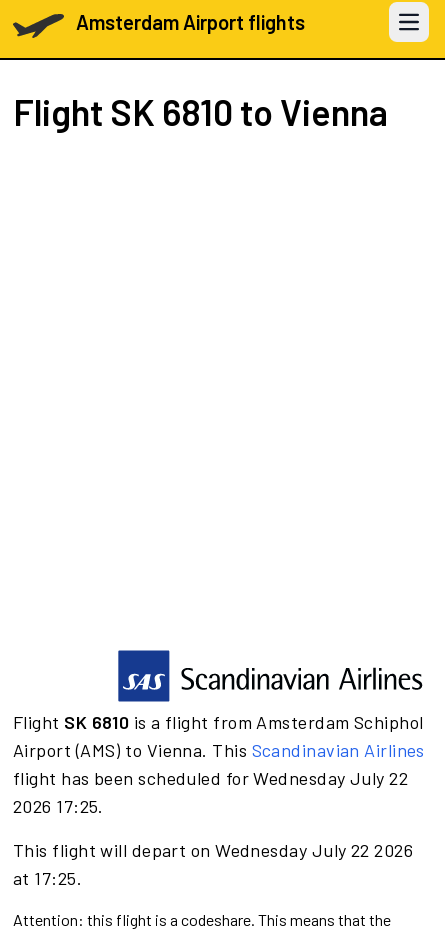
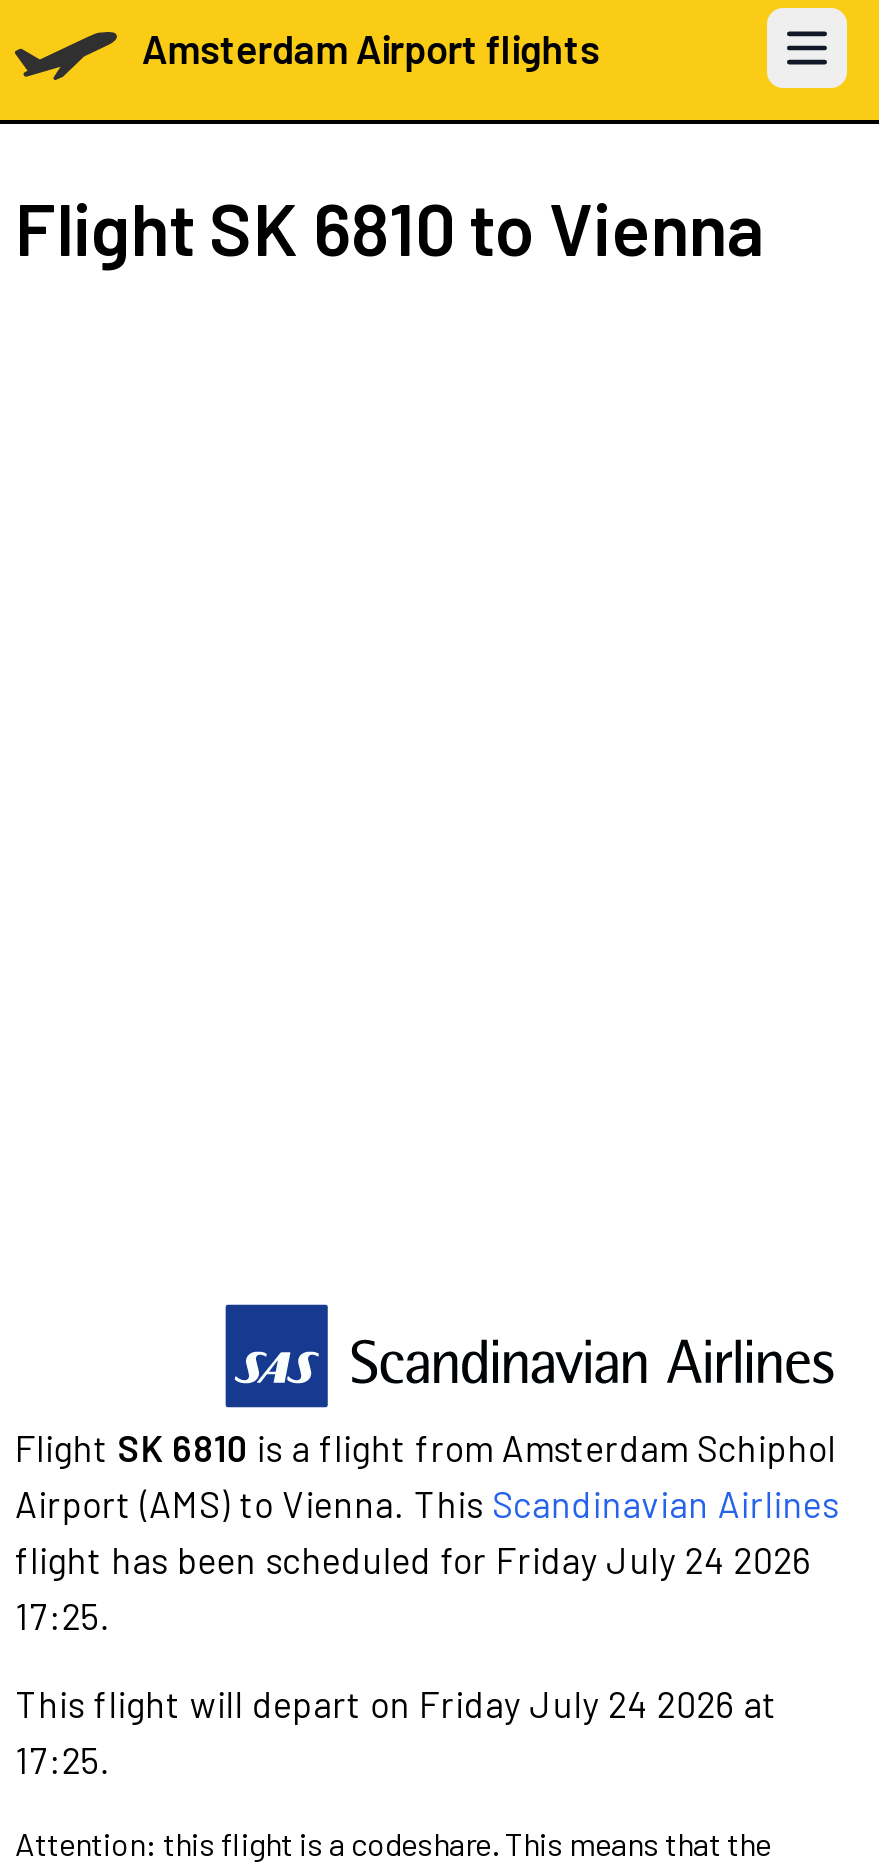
[13,767,408,817] flight has been scheduled for Wednesday July 22 | 2026 17:25. -> [15,1538,811,1638] flight has been scheduled for Friday July 24 2026 | 17:25.
[13,839,413,889] This flight will depart on Wednesday July 22 2026 | at 17:25. -> [15,1682,777,1782] This flight will depart on Friday July 24 2026 at | 17:25.

